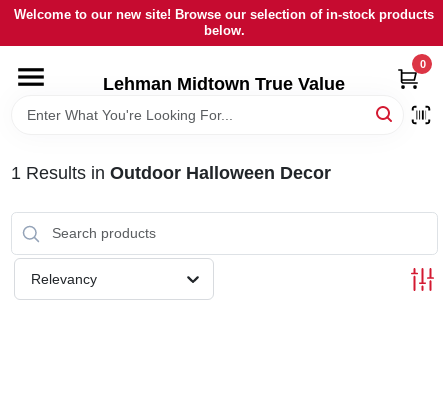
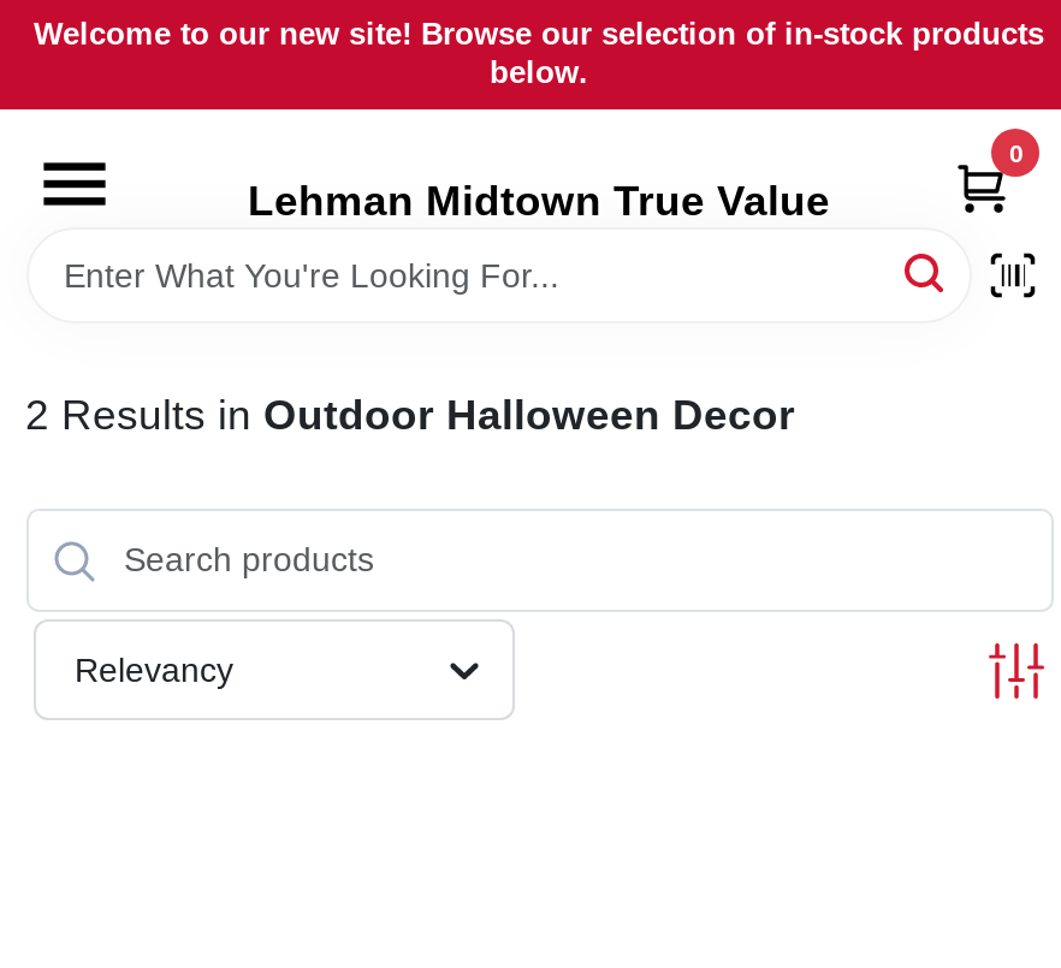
[10,162,330,182] 1 Results in Outdoor Halloween Decor -> [25,390,795,438] 2 Results in Outdoor Halloween Decor

